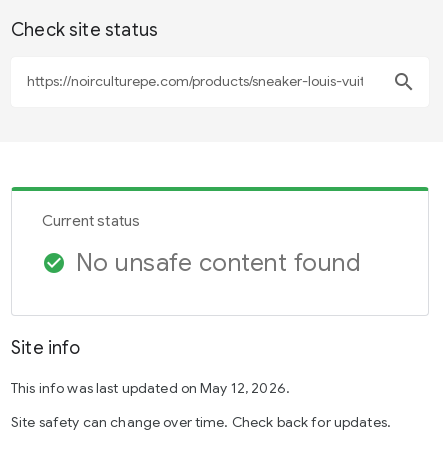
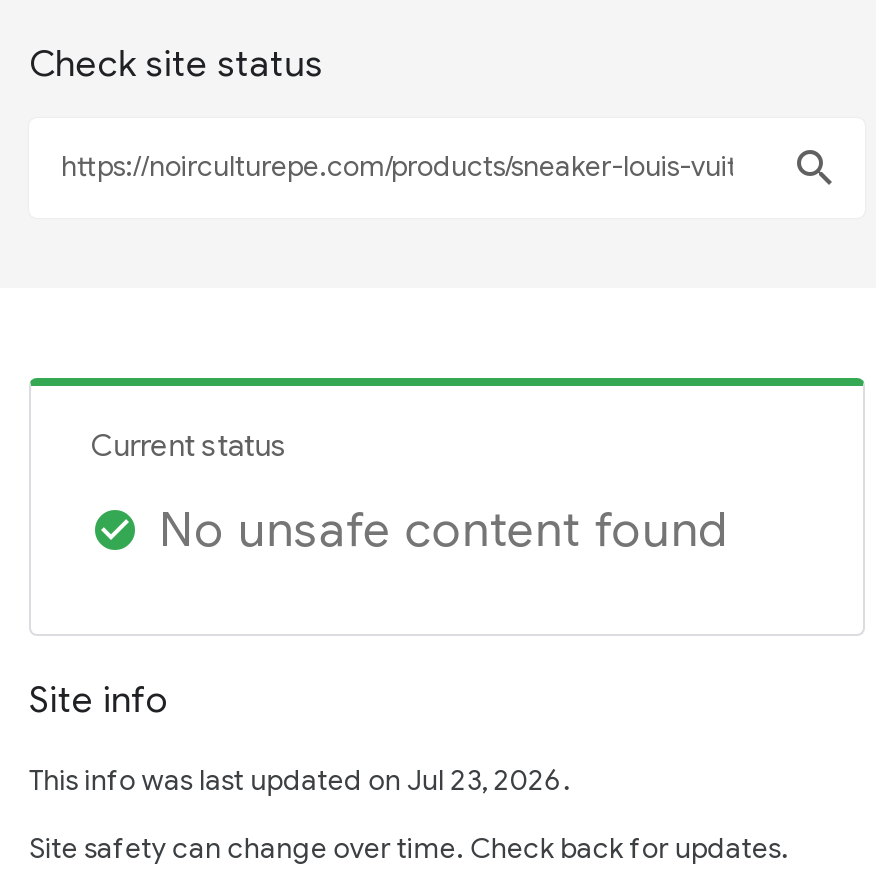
[11,379,290,397] This info was last updated on May 12, 2026. -> [29,762,571,798] This info was last updated on Jul 23, 2026.

